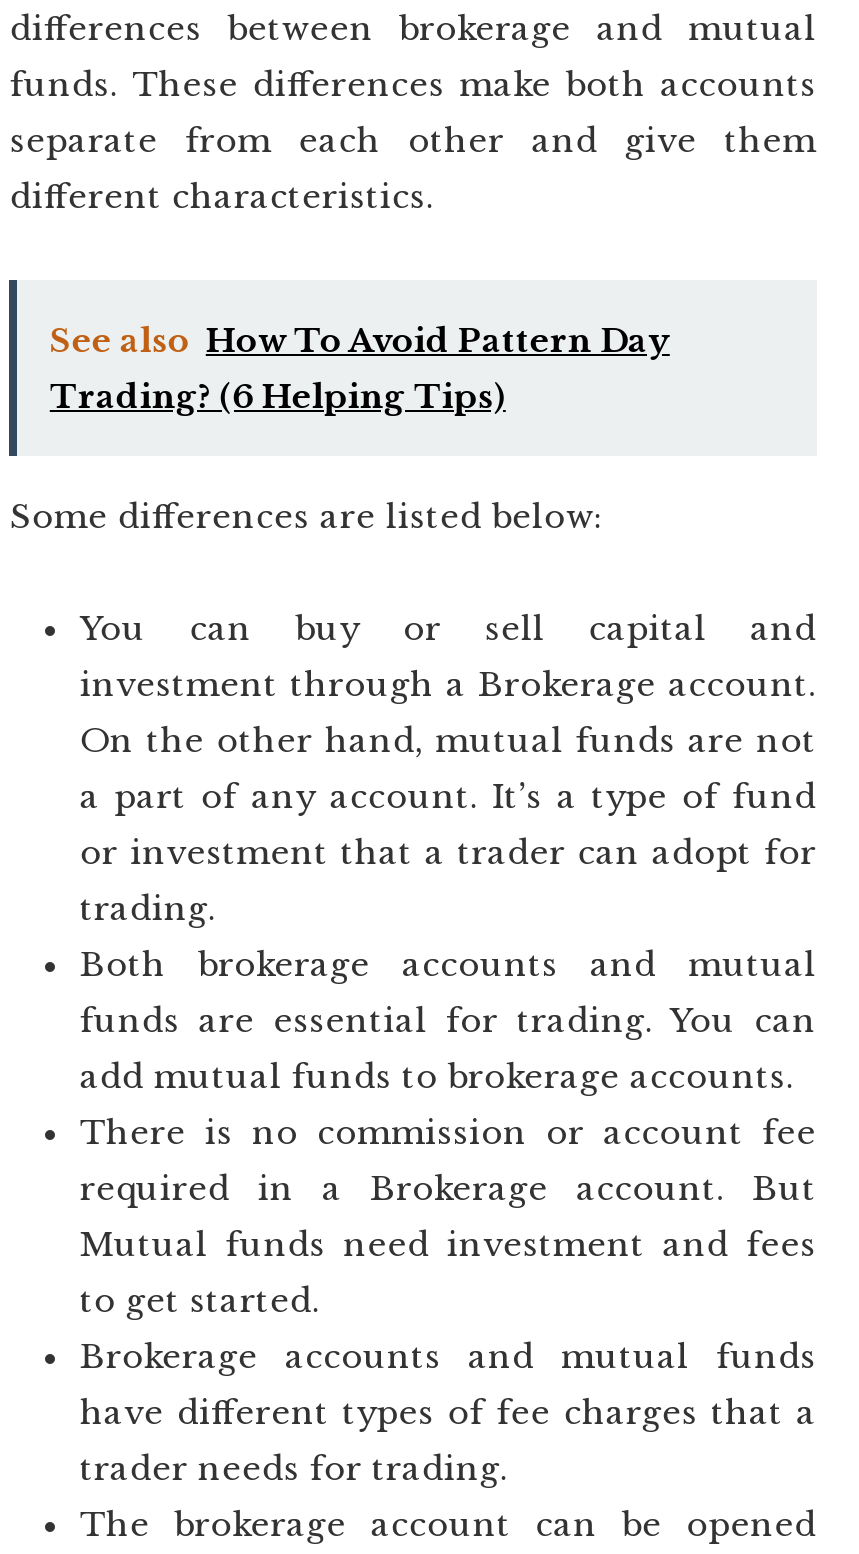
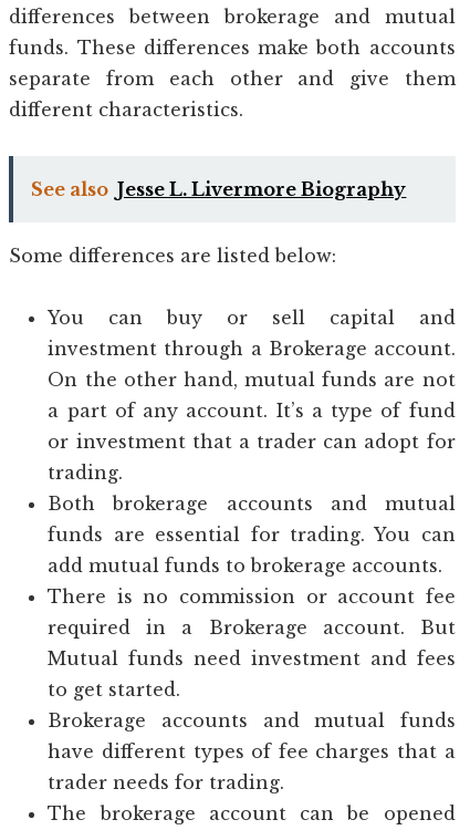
[50,321,670,417] See also How To Avoid Pattern Day | Trading? (6 Helping Tips) -> [31,179,406,201] See also Jesse L. Livermore Biography

